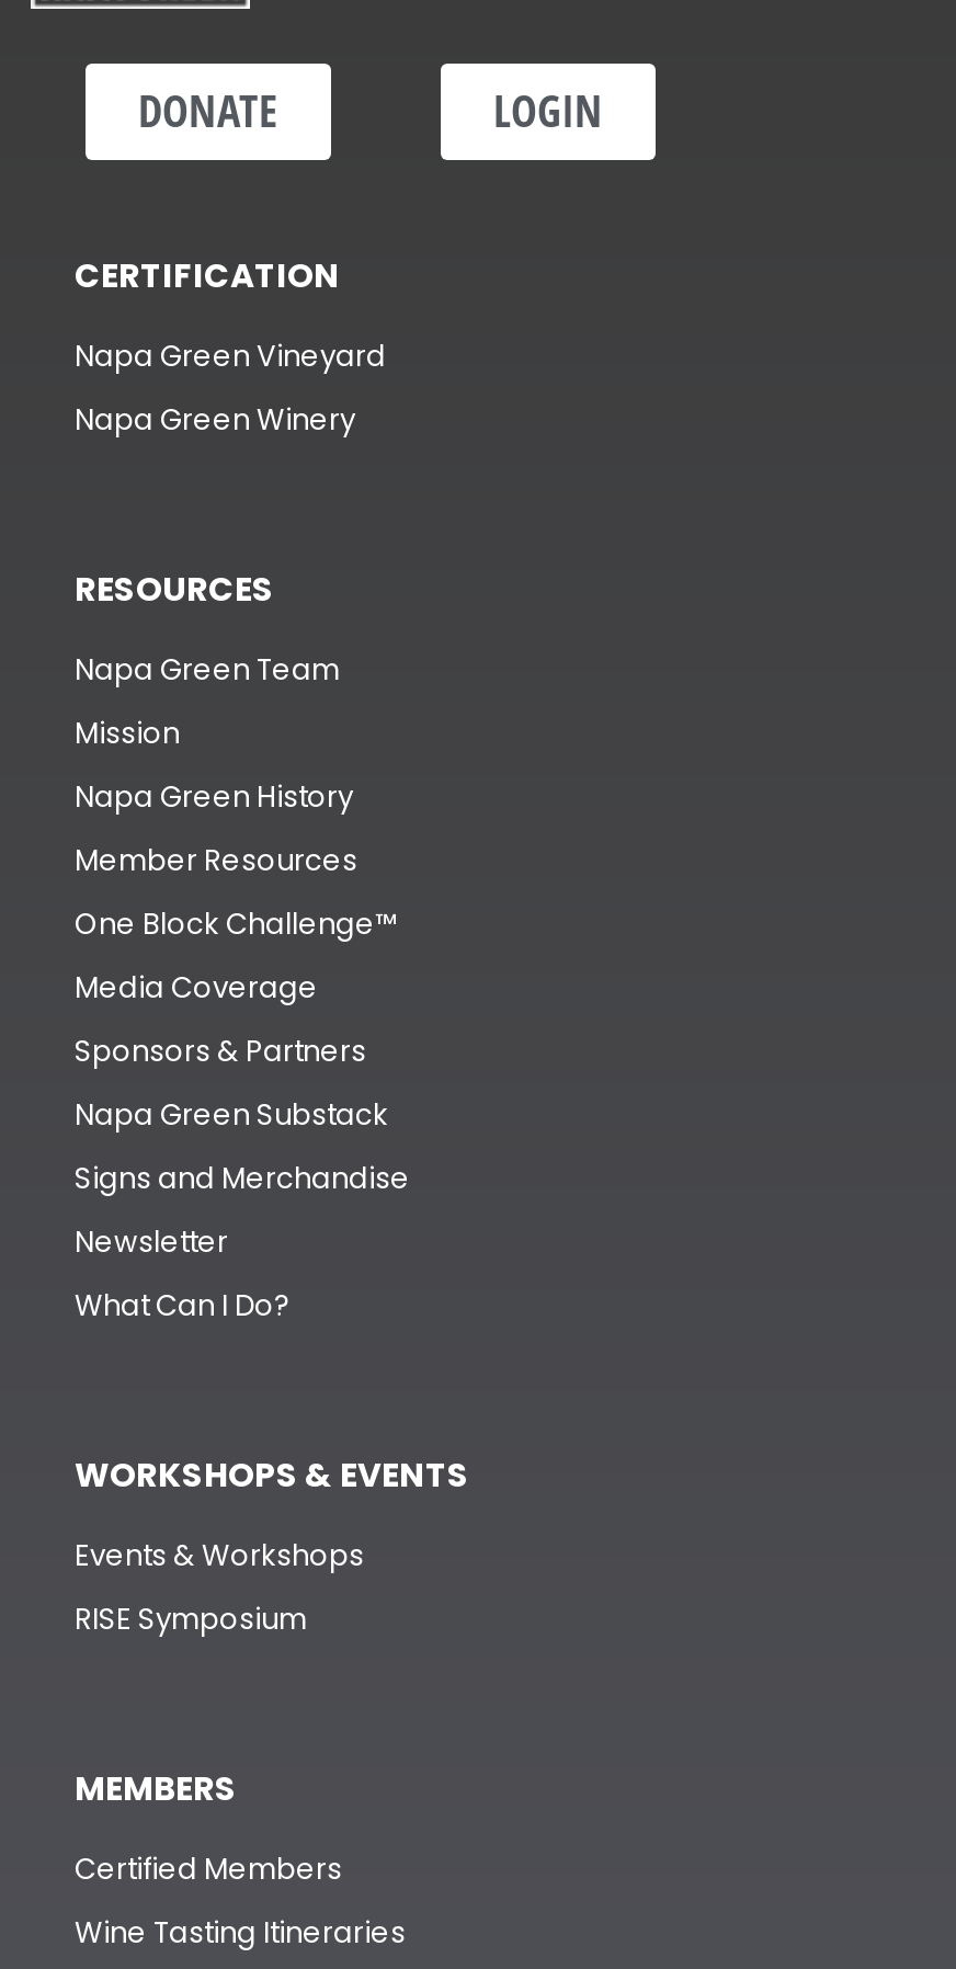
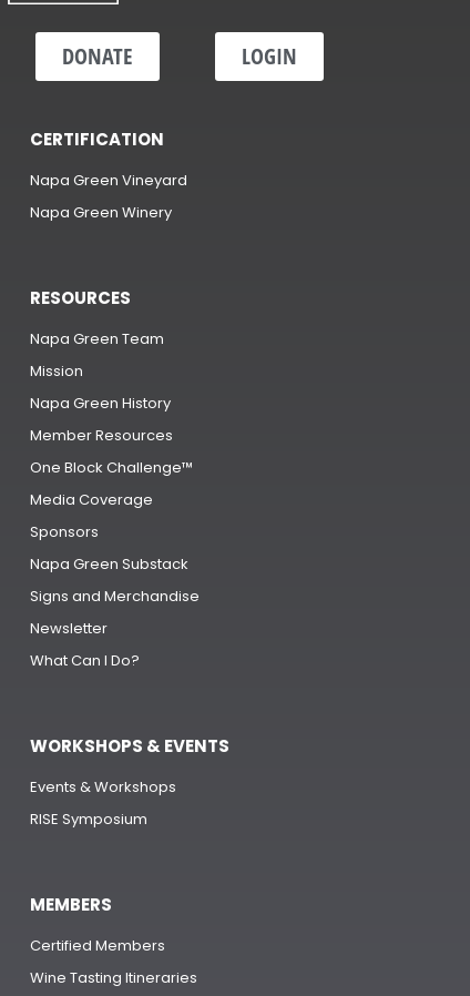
[75,1030,366,1072] Sponsors & Partners -> [30,521,99,542] Sponsors

